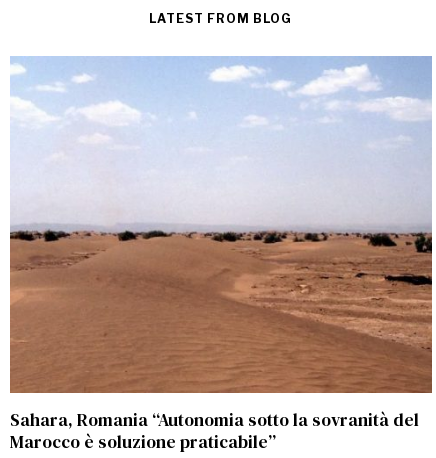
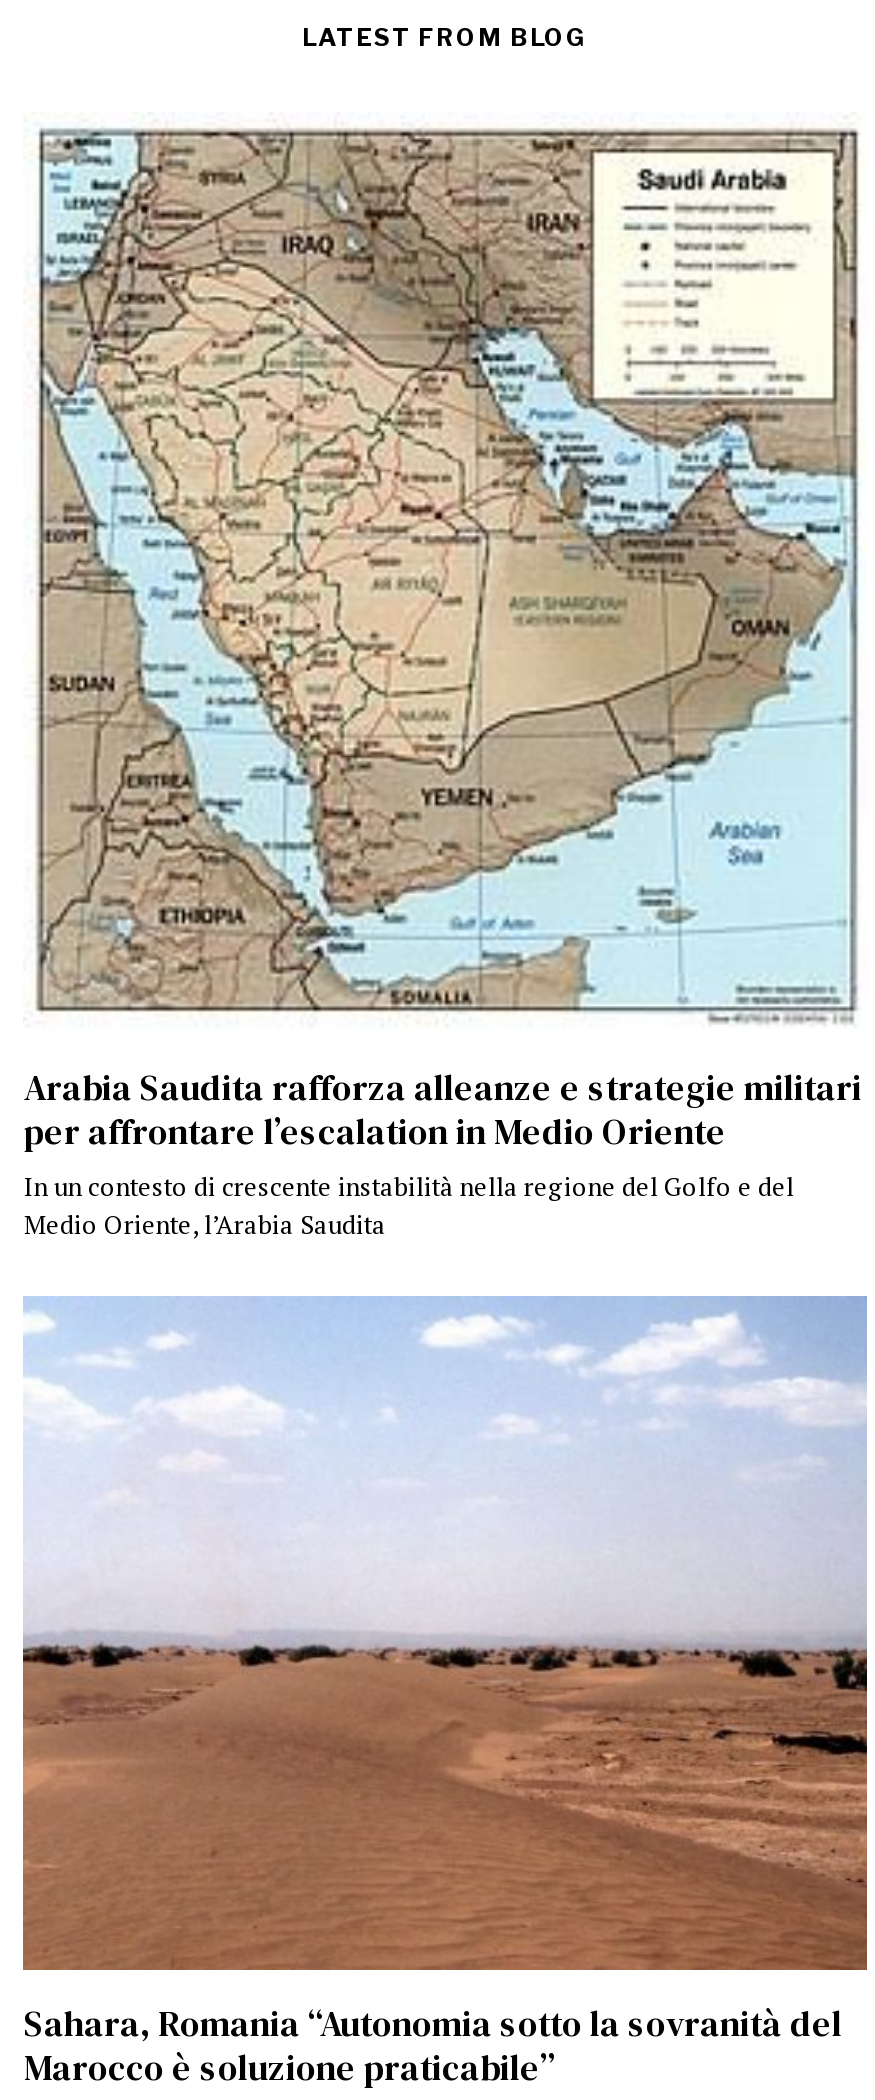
none -> [24,126,862,1242] [image] | Arabia Saudita rafforza alleanze e strategie militari | per affrontare l’escalation in Medio Oriente | In un contesto di crescente instabilità nella regione del Golfo e del | Medio Oriente, l’Arabia Saudita

